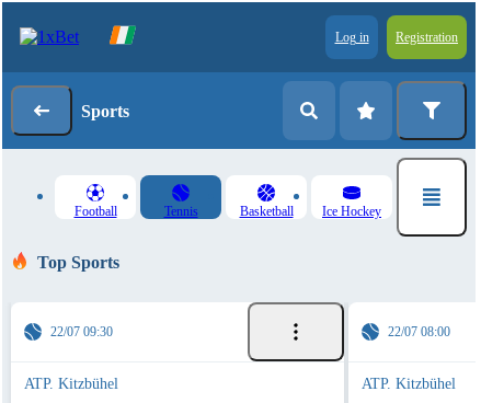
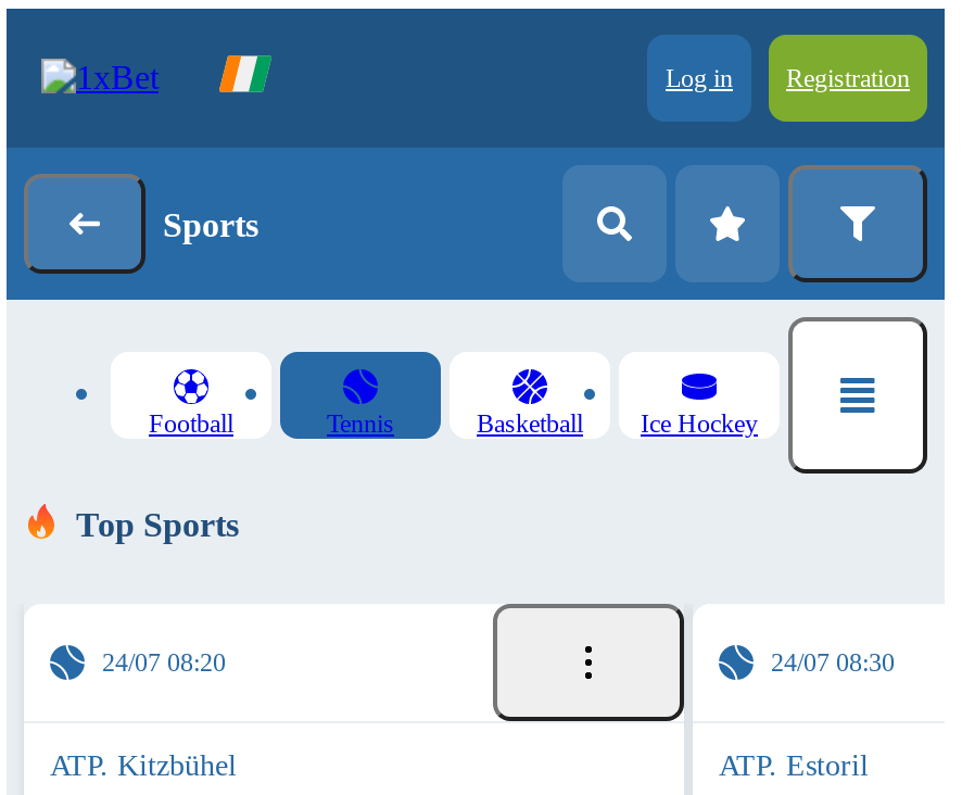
[50,324,113,339] 22/07 09:30 -> [102,647,226,678] 24/07 08:20
[388,324,450,339] 22/07 08:00 -> [771,647,895,678] 24/07 08:30
[362,376,456,392] ATP. Kitzbühel -> [719,749,869,782] ATP. Estoril

